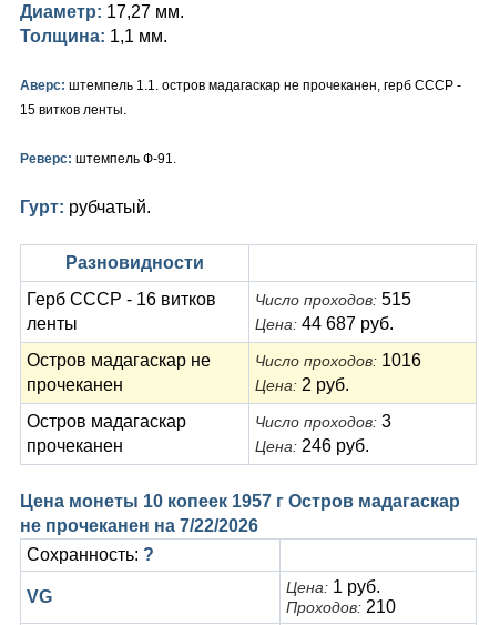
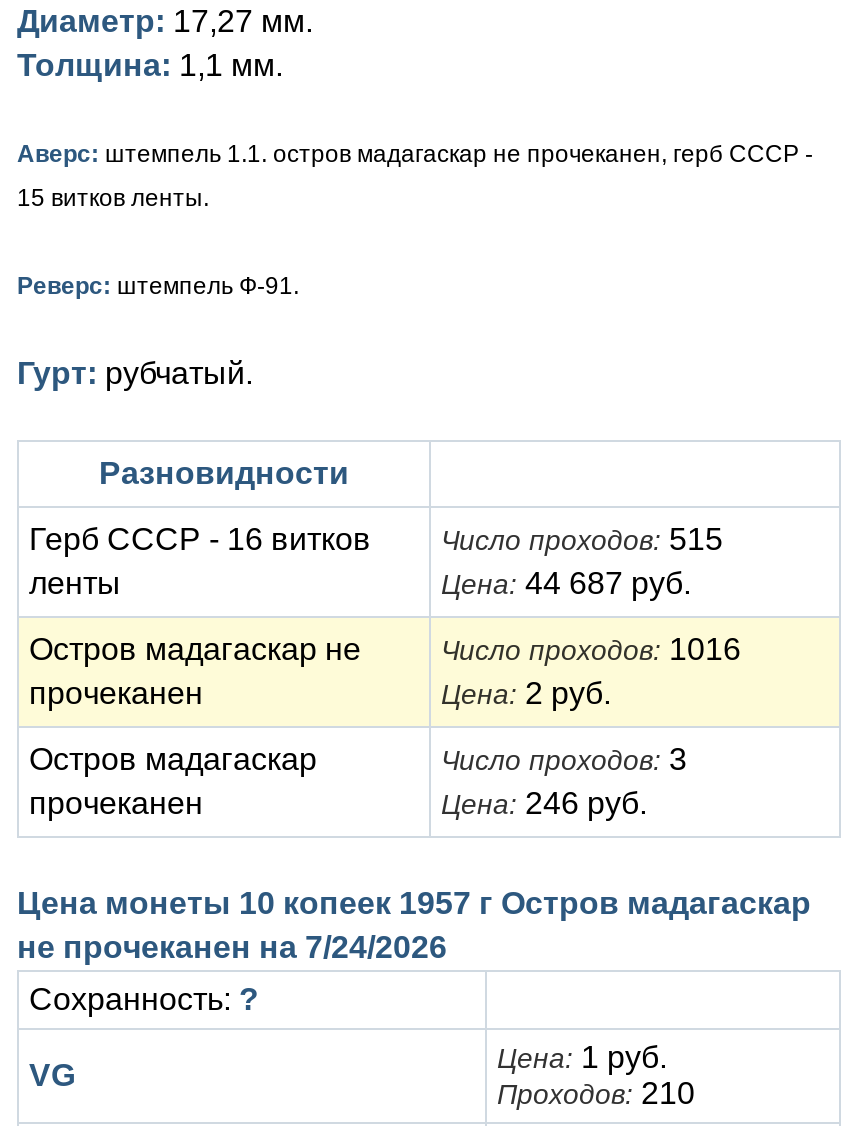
[20,516,258,535] не прочеканен на 7/22/2026 -> [17,930,447,964] не прочеканен на 7/24/2026

